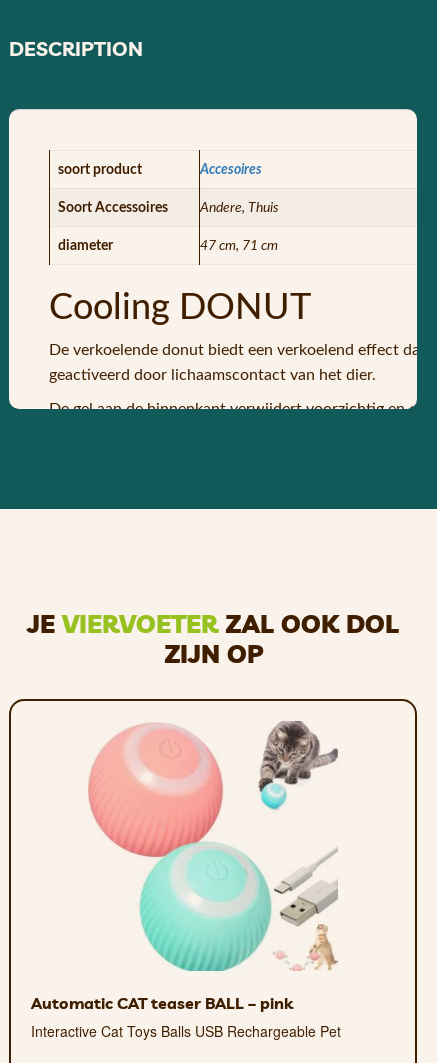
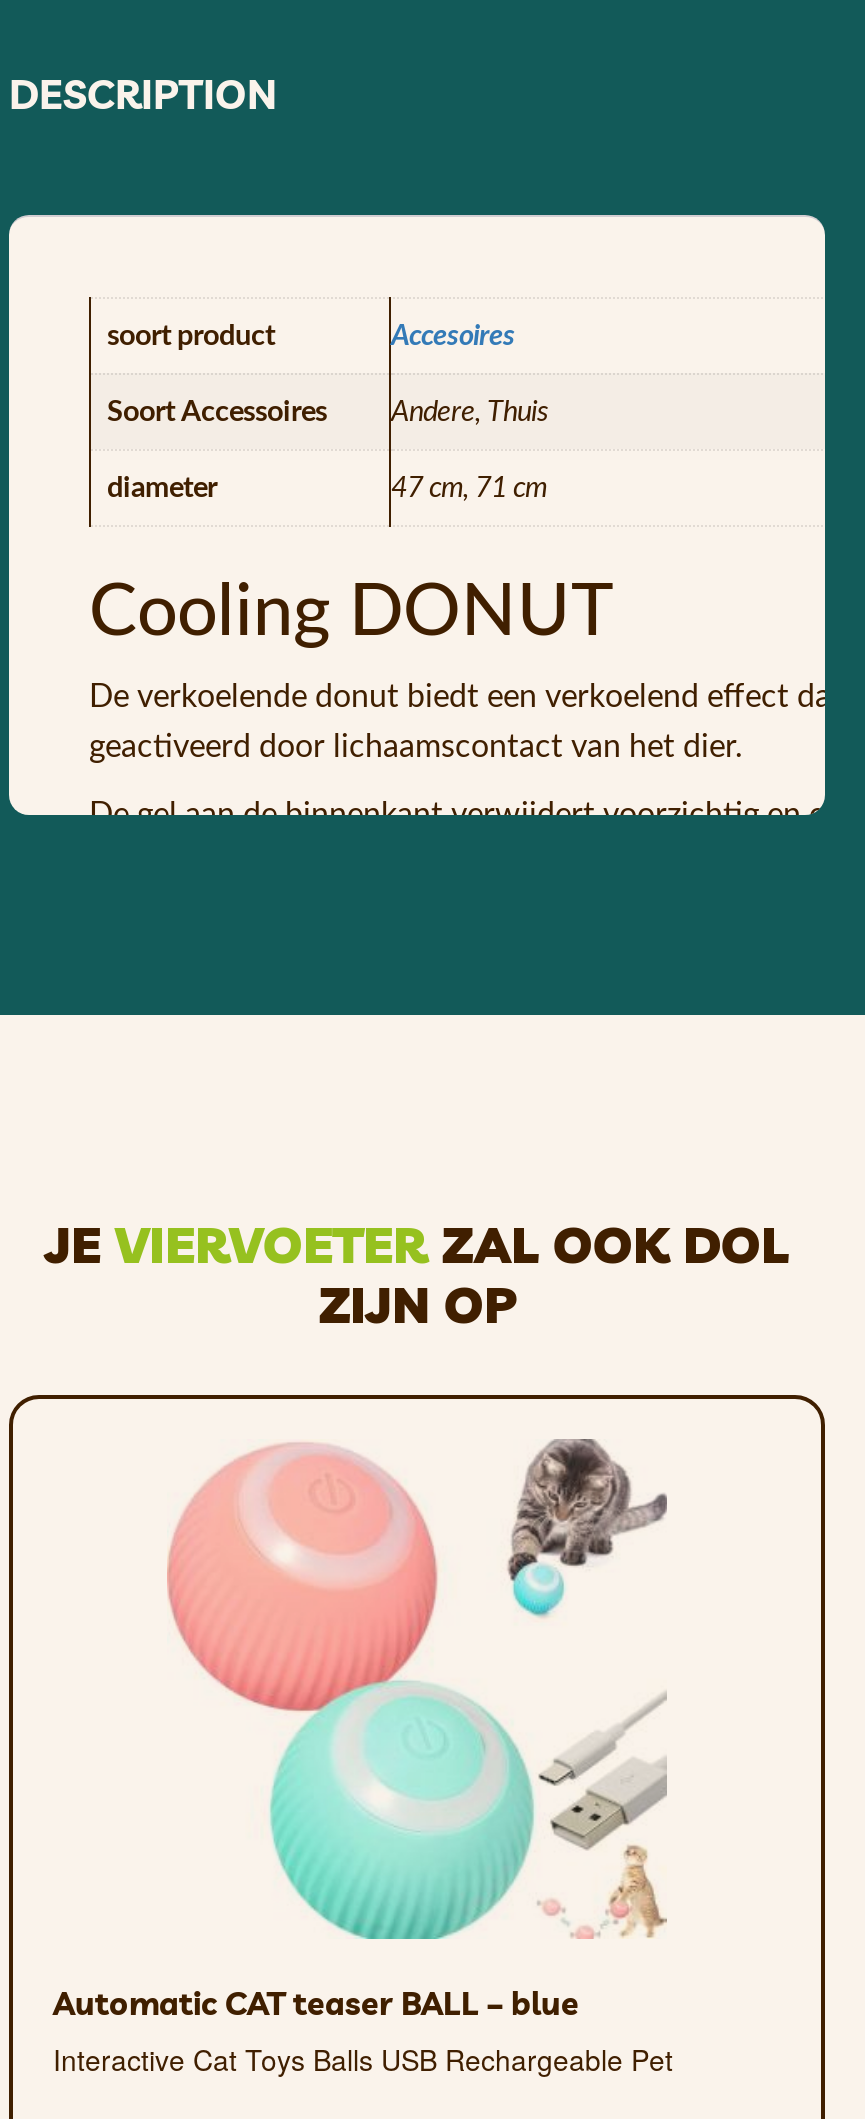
[31,993,293,1013] Automatic CAT teaser BALL – pink -> [53,1984,579,2024] Automatic CAT teaser BALL – blue

